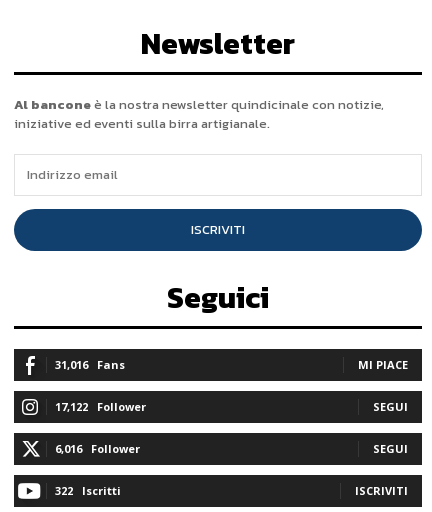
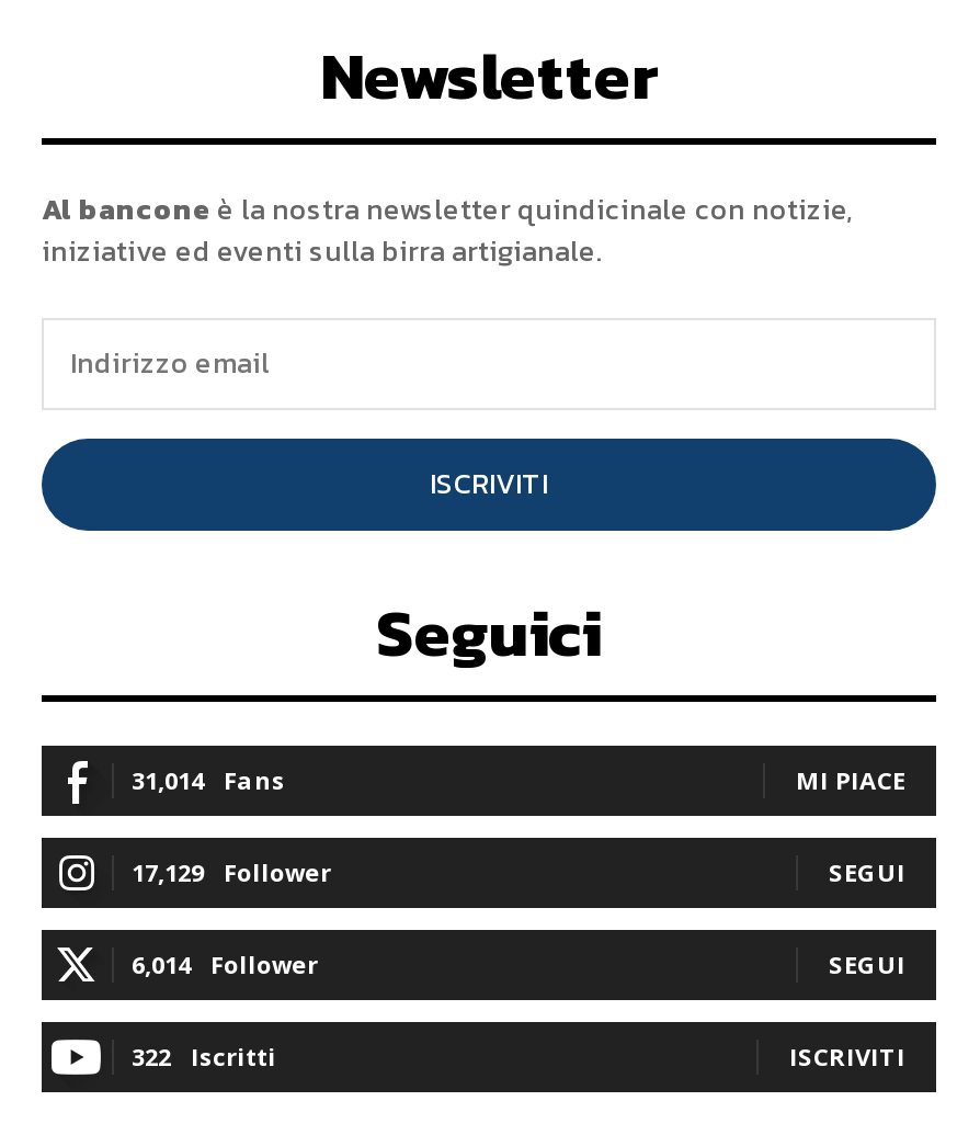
[55,357,125,372] 31,016 Fans -> [132,763,285,795] 31,014 Fans
[55,399,146,414] 17,122 Follower -> [132,855,331,888] 17,129 Follower
[55,441,140,456] 6,016 Follower -> [132,947,318,980] 6,014 Follower

